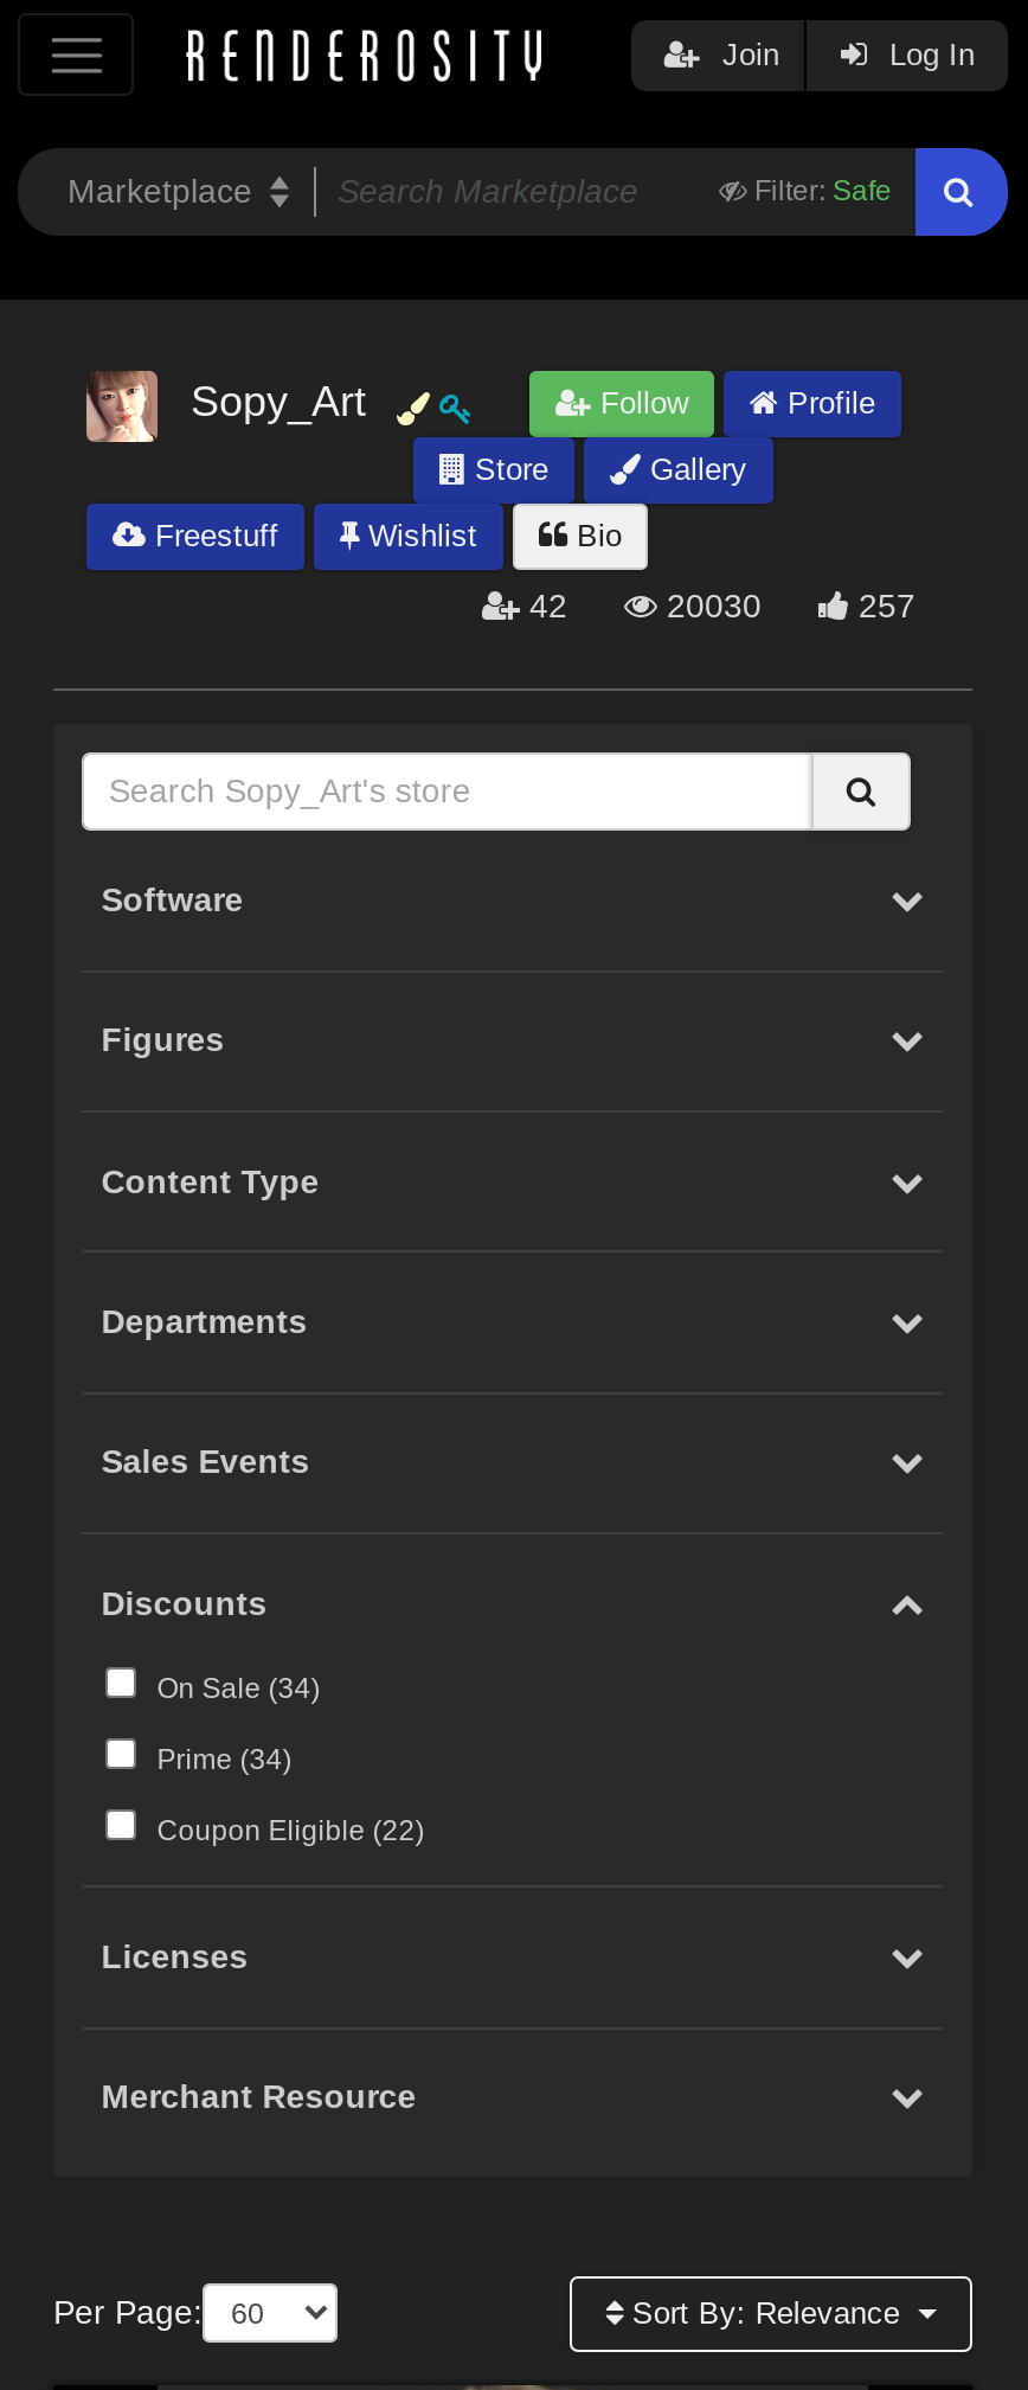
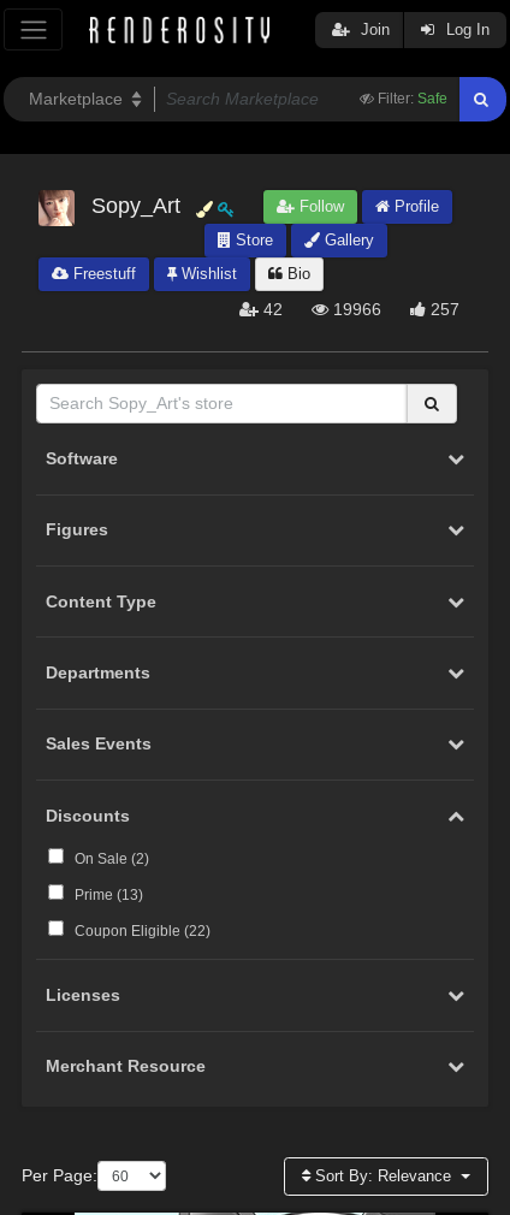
[657,587,762,625] 20030 -> [328,300,381,319] 19966
[157,1673,320,1706] On Sale (34) -> [74,851,149,868] On Sale (2)
[157,1744,292,1777] Prime (34) -> [74,887,143,904] Prime (13)

